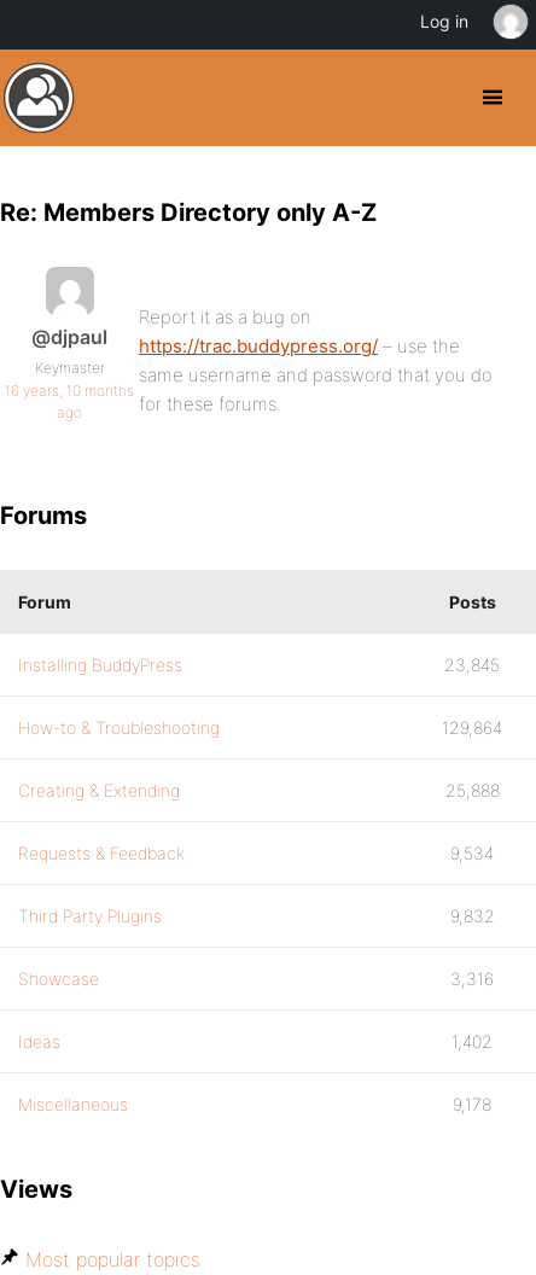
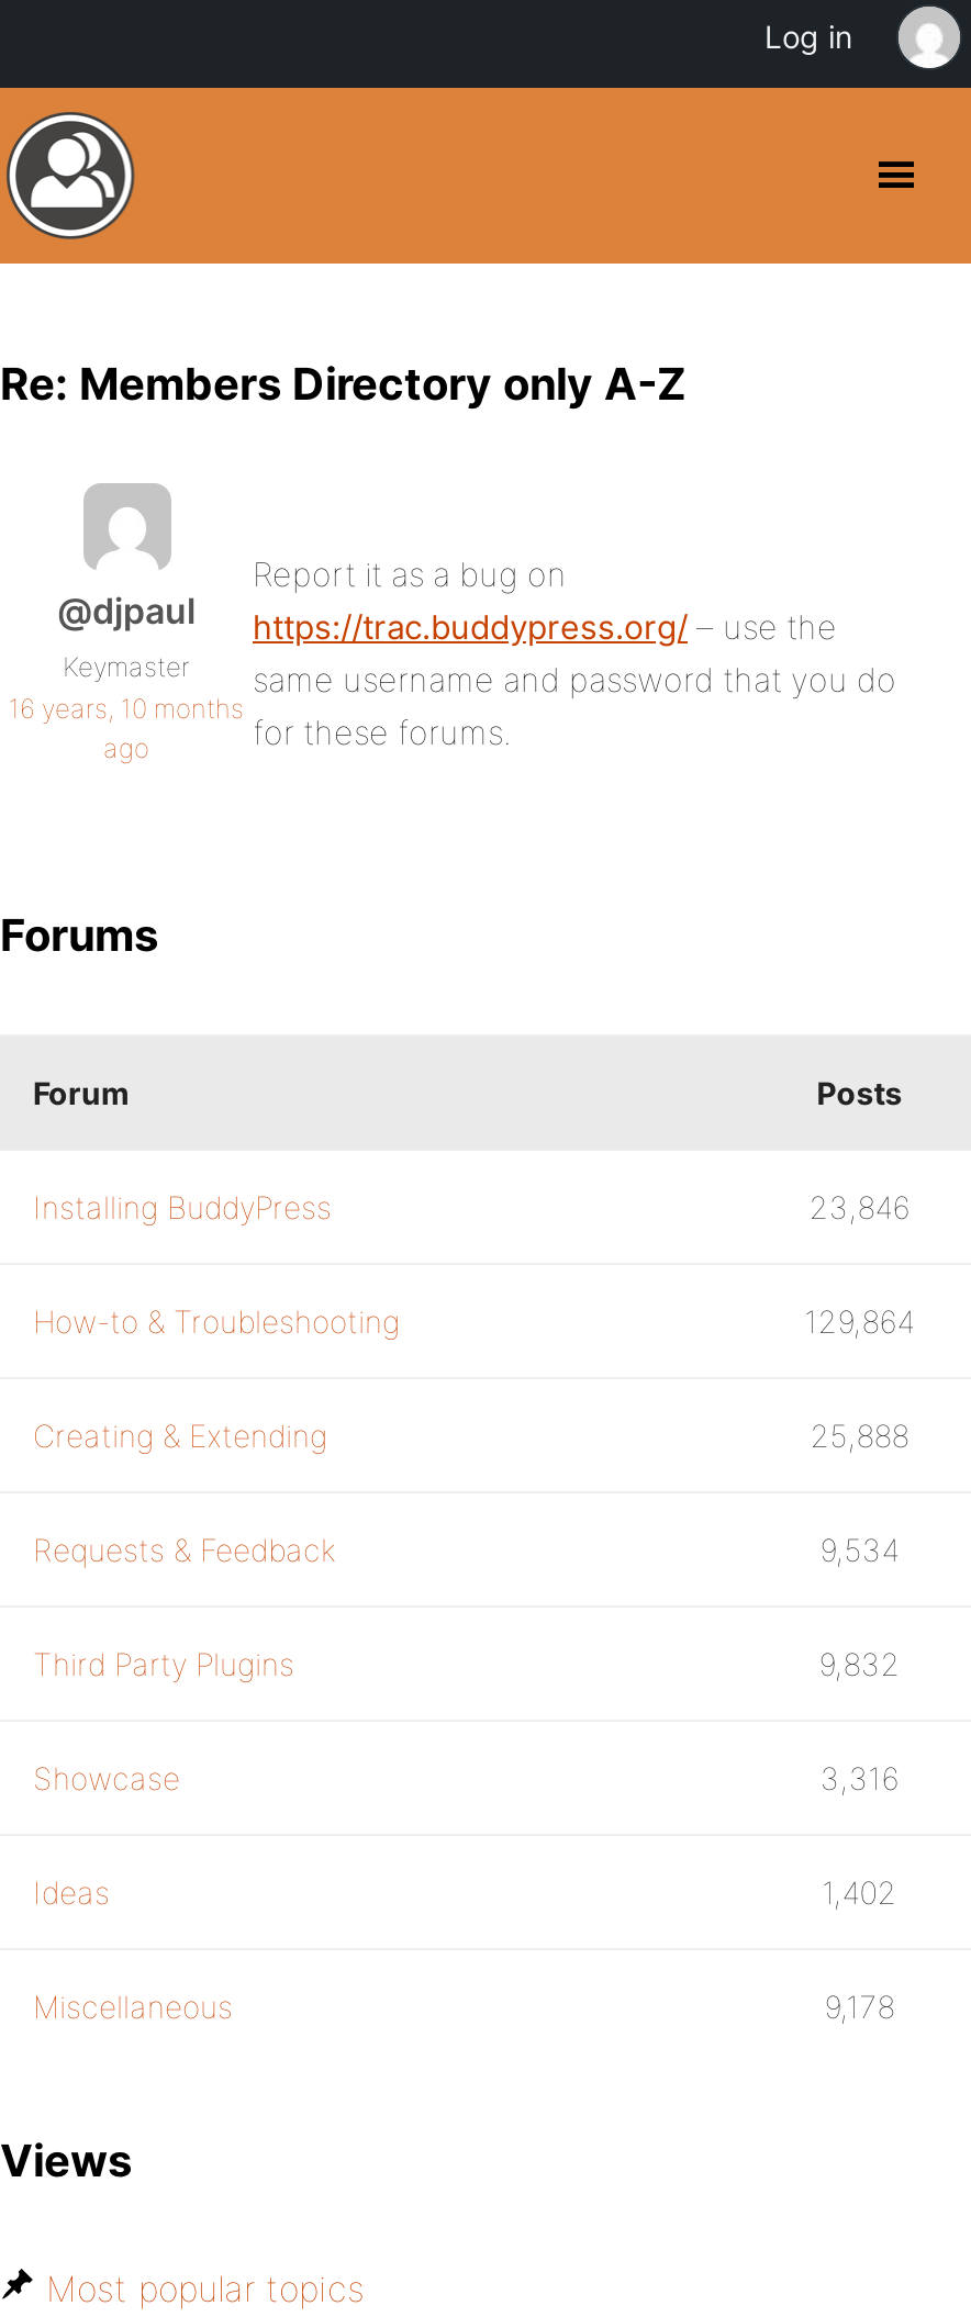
[444,654,500,675] 23,845 -> [809,1188,910,1225] 23,846

